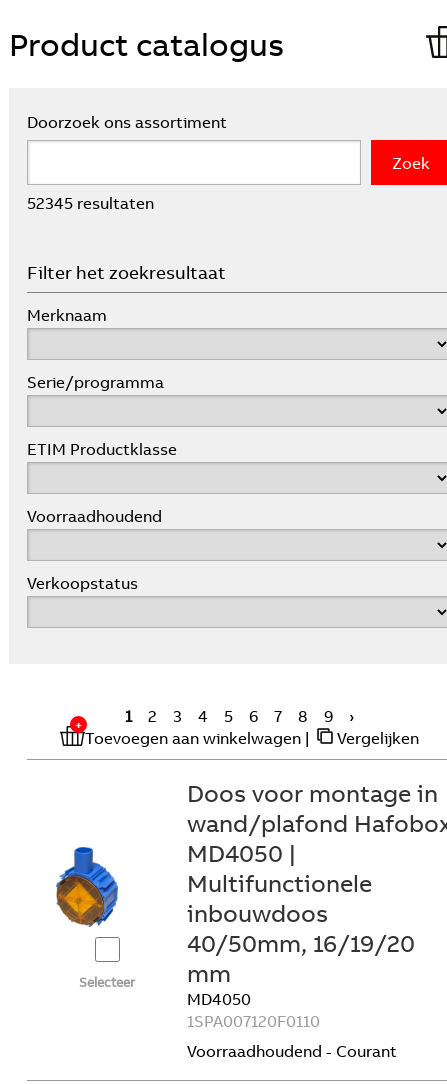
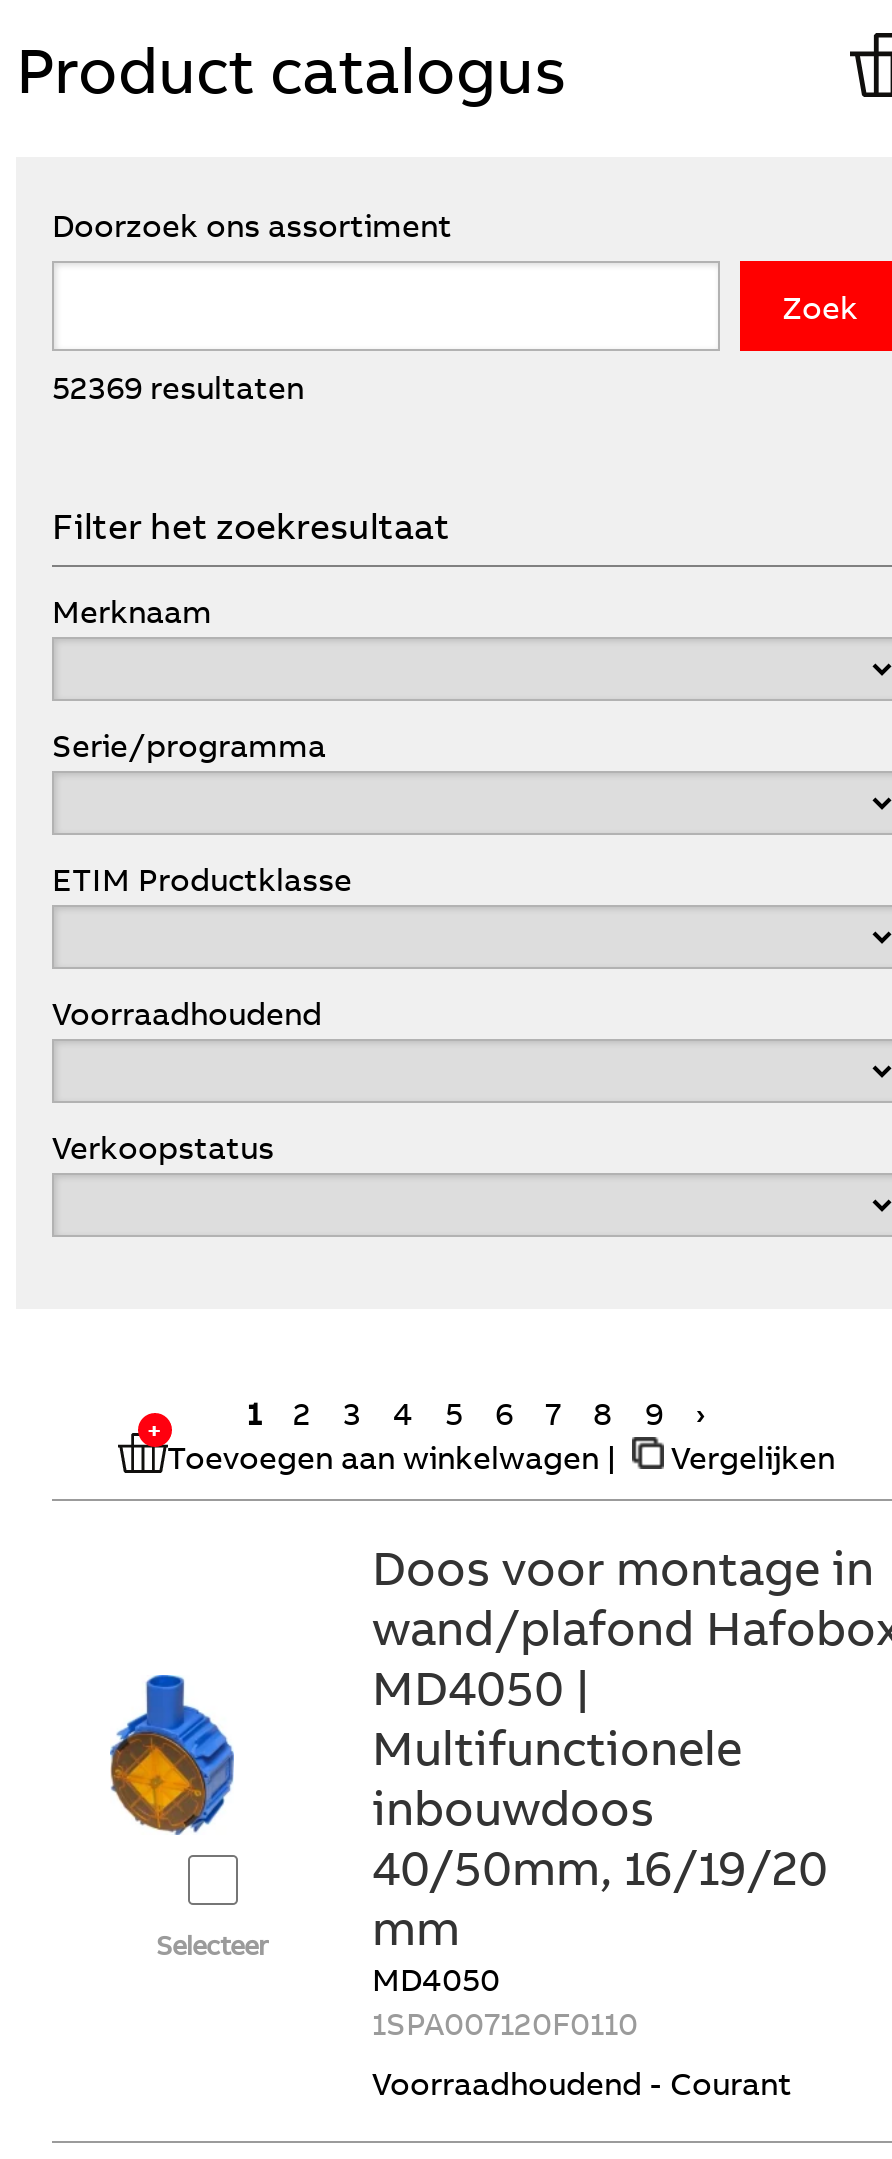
[27,193,154,213] 52345 resultaten -> [52,367,304,407] 52369 resultaten

